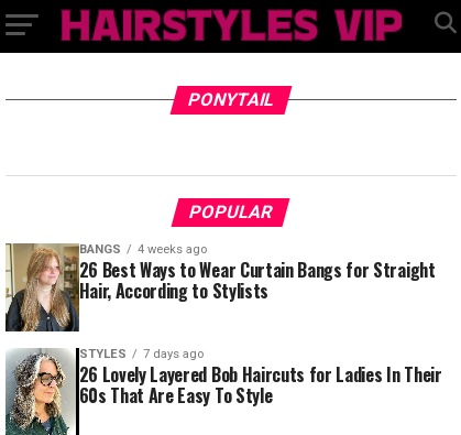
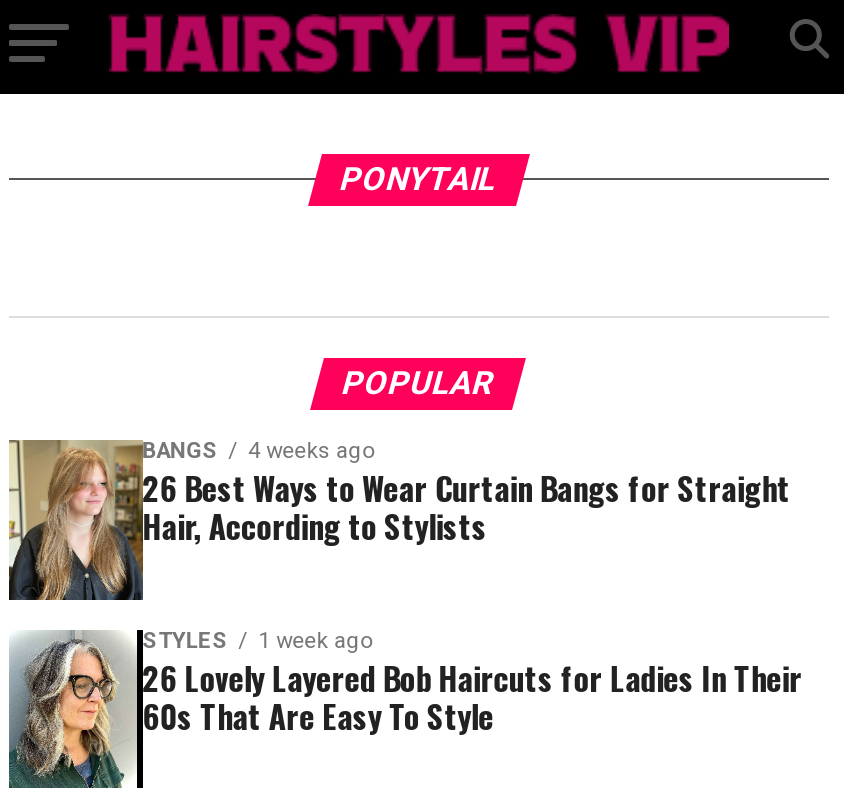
[79,347,203,361] STYLES 7 days ago -> [142,628,372,654] STYLES 1 week ago

